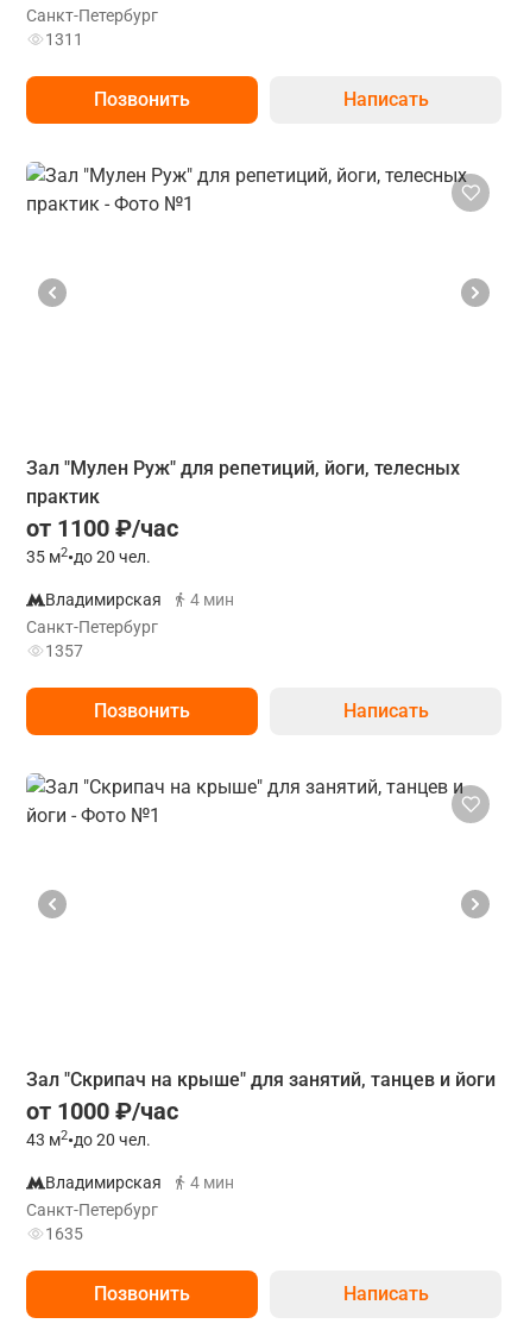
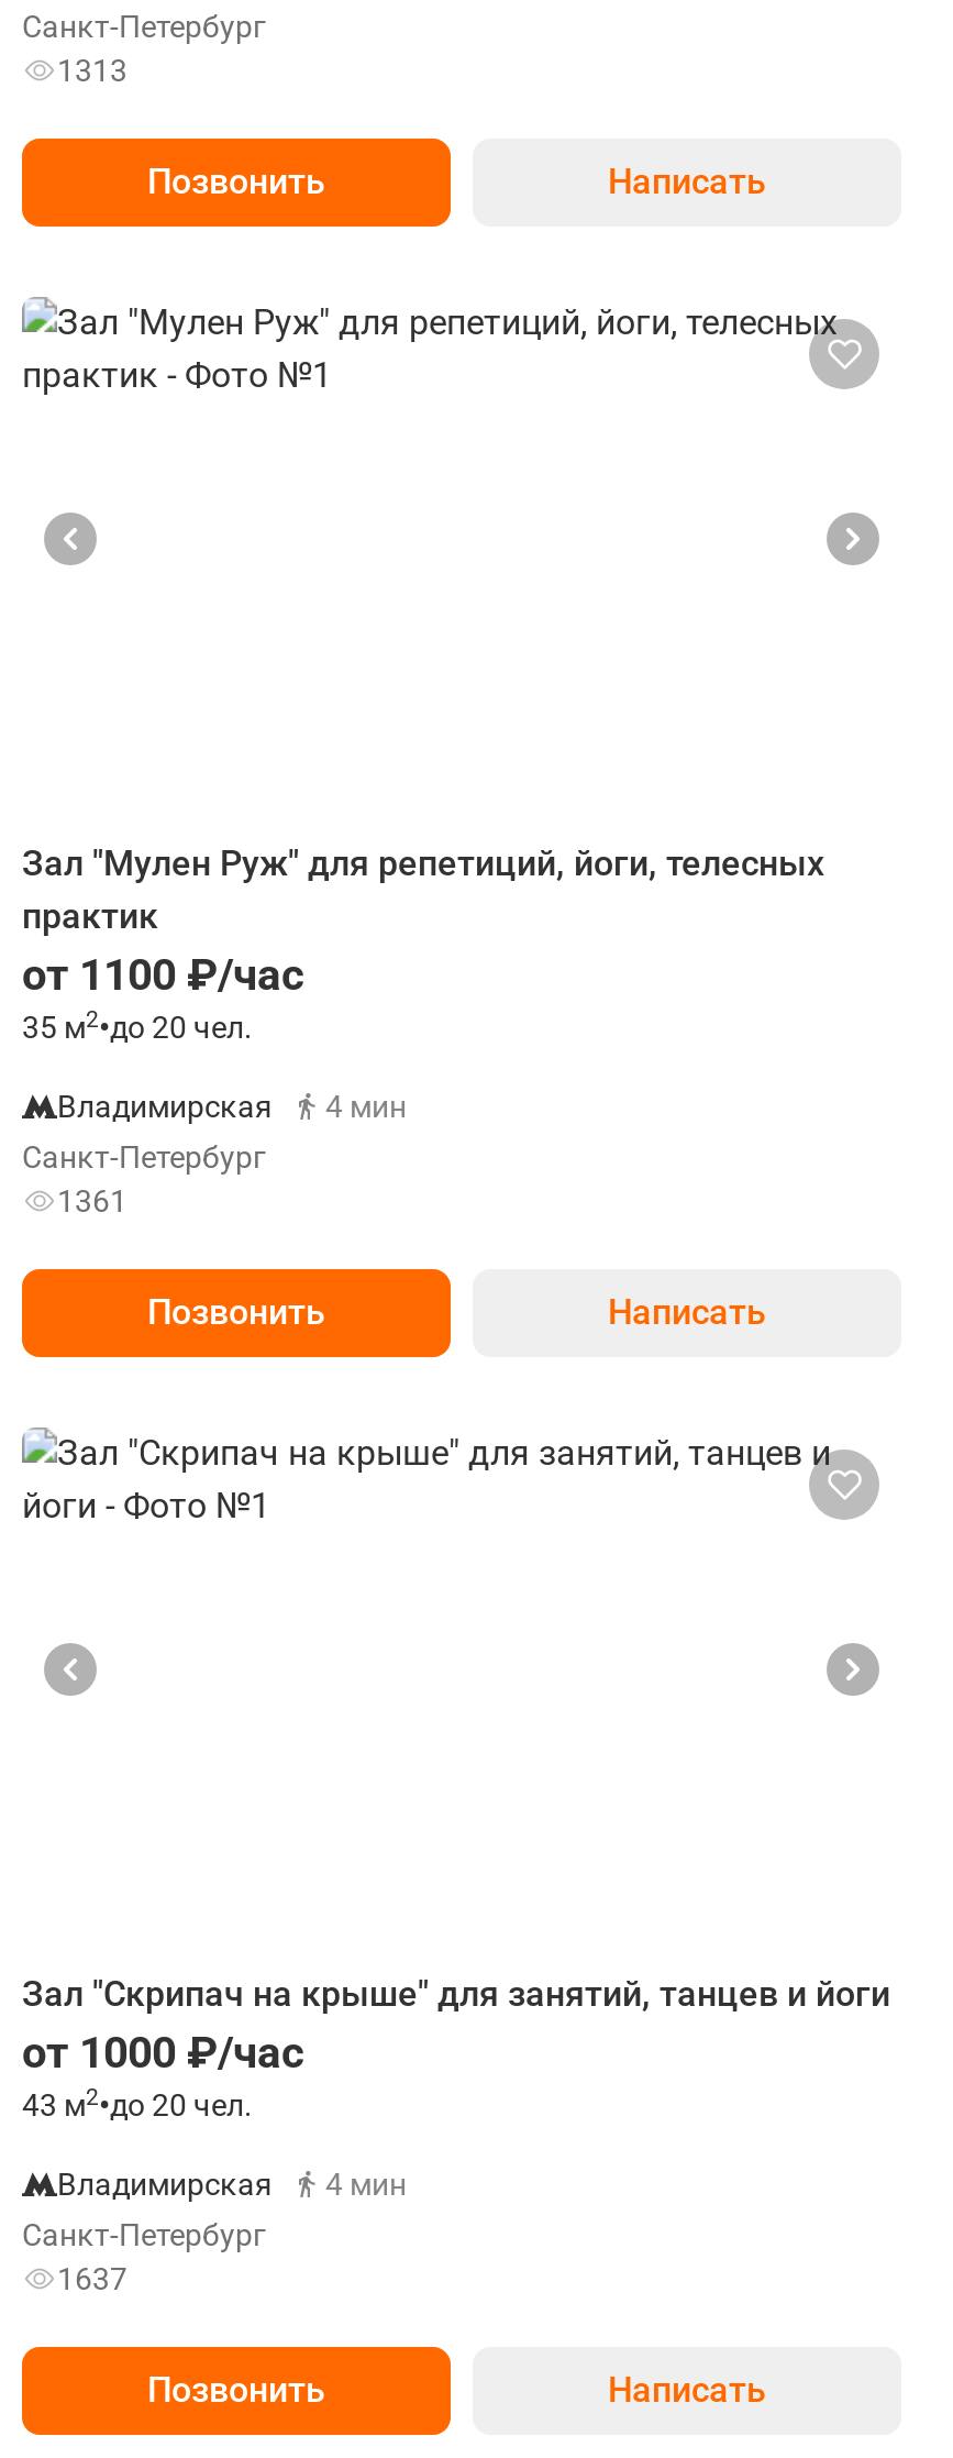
[45,30,83,49] 1311 -> [57,53,128,88] 1313
[45,641,83,660] 1357 -> [57,1183,128,1219] 1361
[45,1224,83,1243] 1635 -> [57,2261,128,2296] 1637

